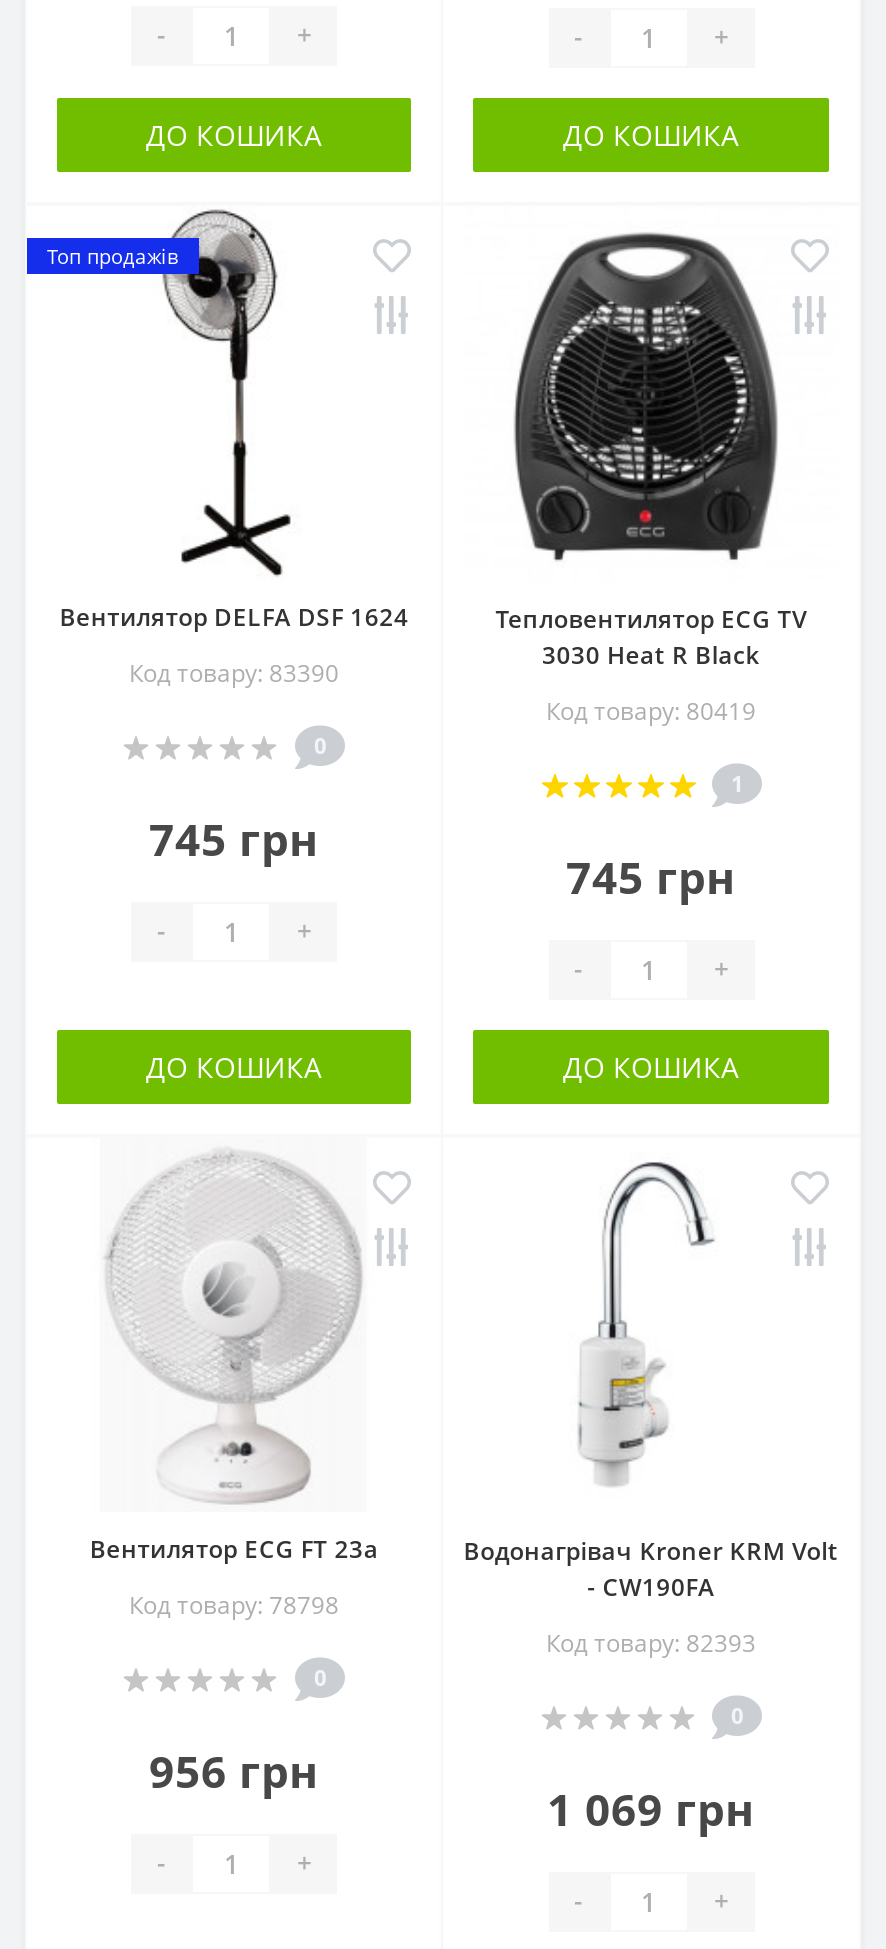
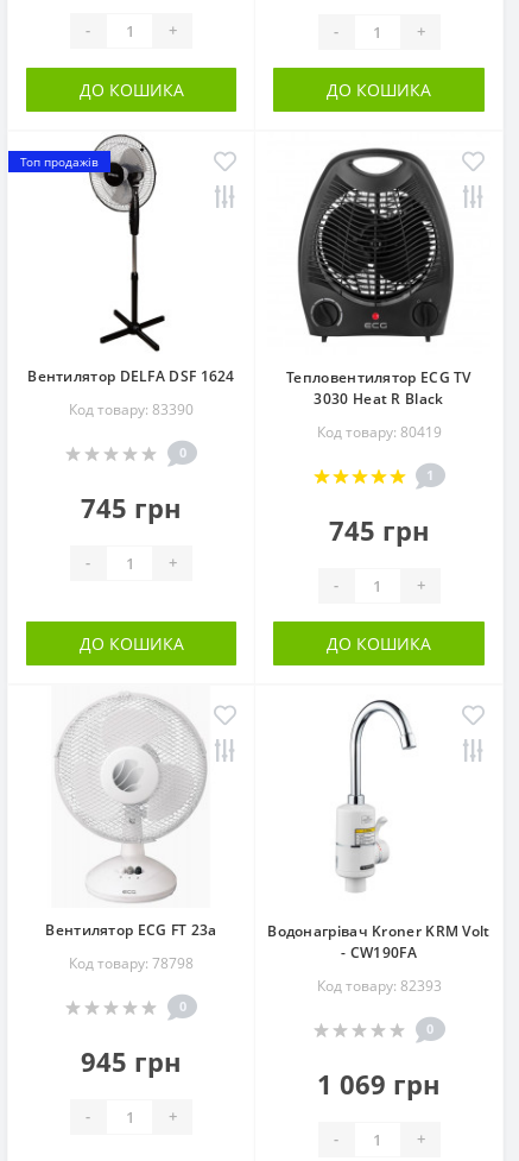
[149,1739,319,1799] 956 грн -> [81,1043,182,1079] 945 грн

